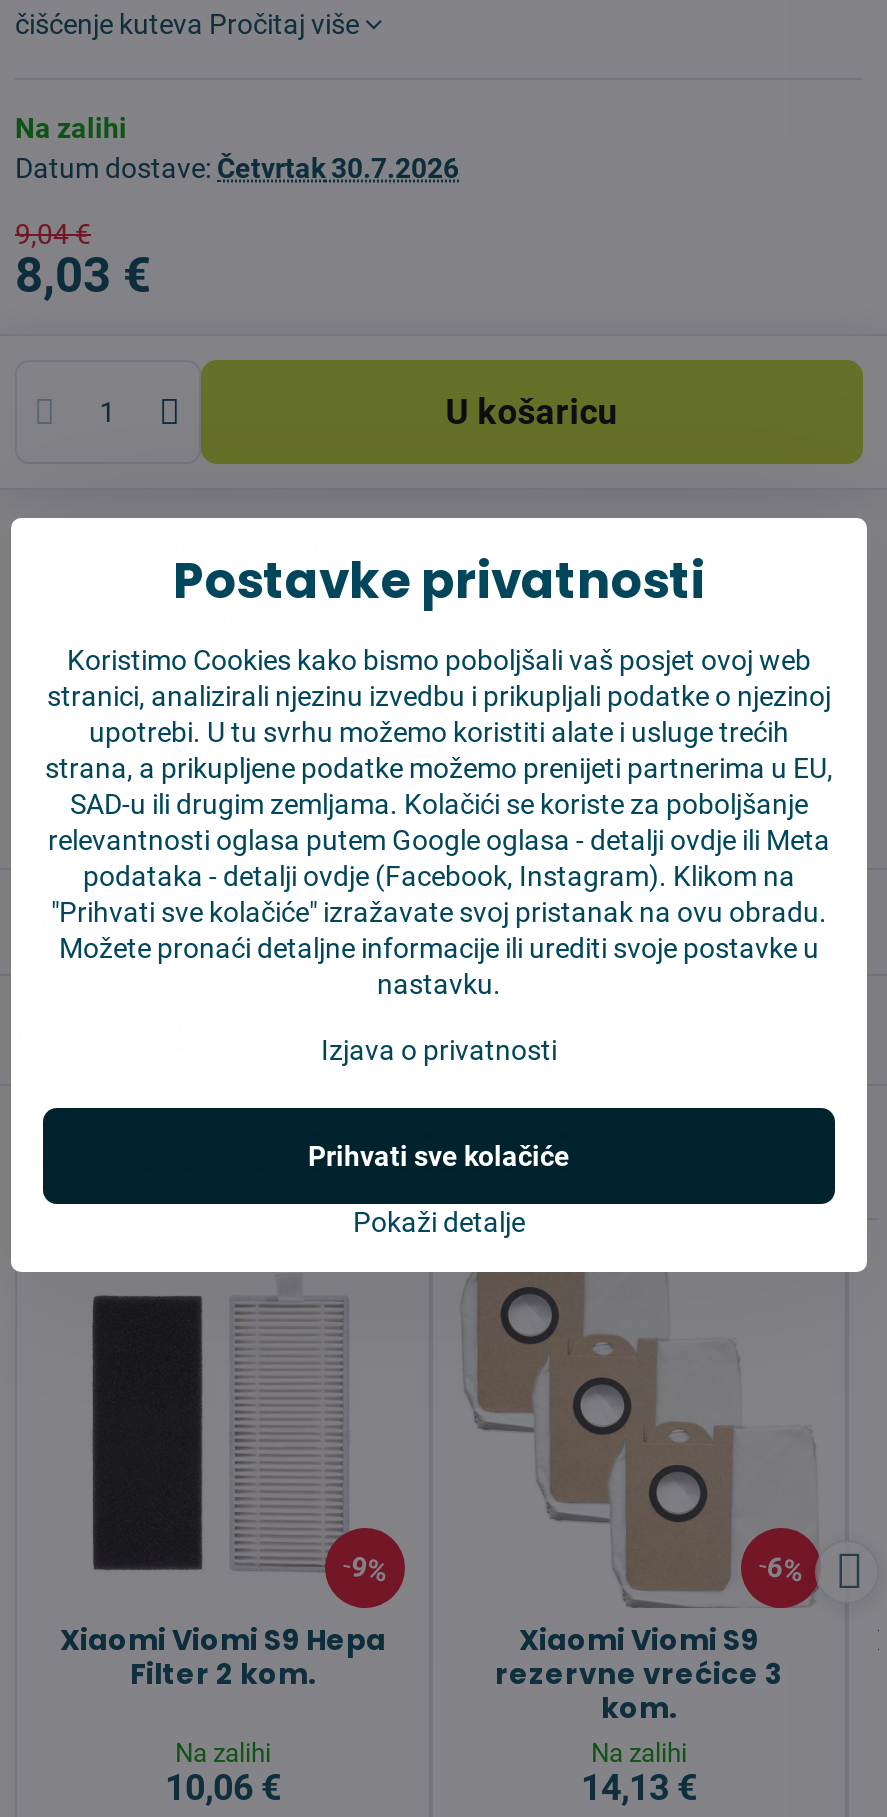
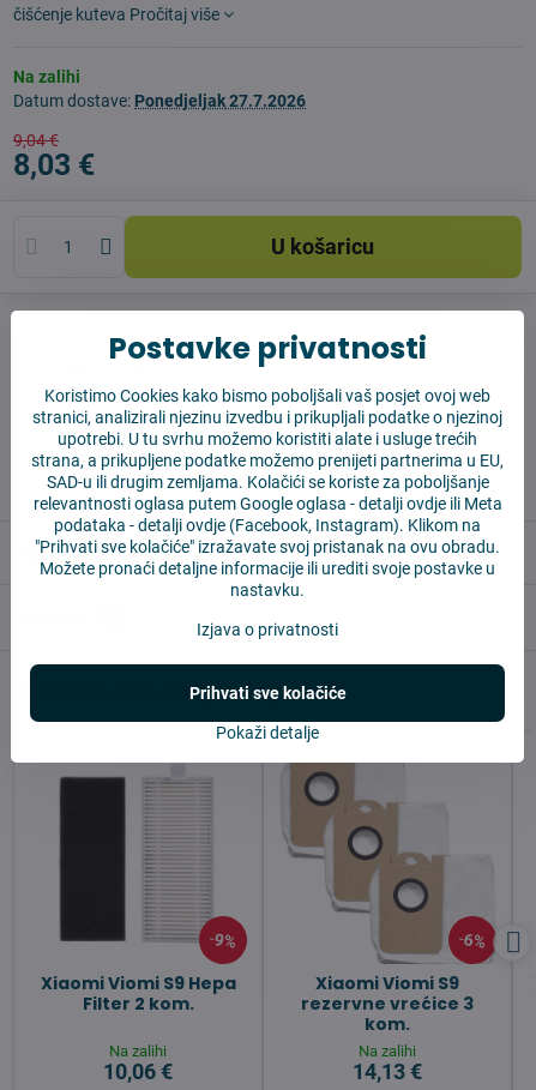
[15,152,459,184] Datum dostave: Četvrtak 30.7.2026 -> [13,91,306,110] Datum dostave: Ponedjeljak 27.7.2026

